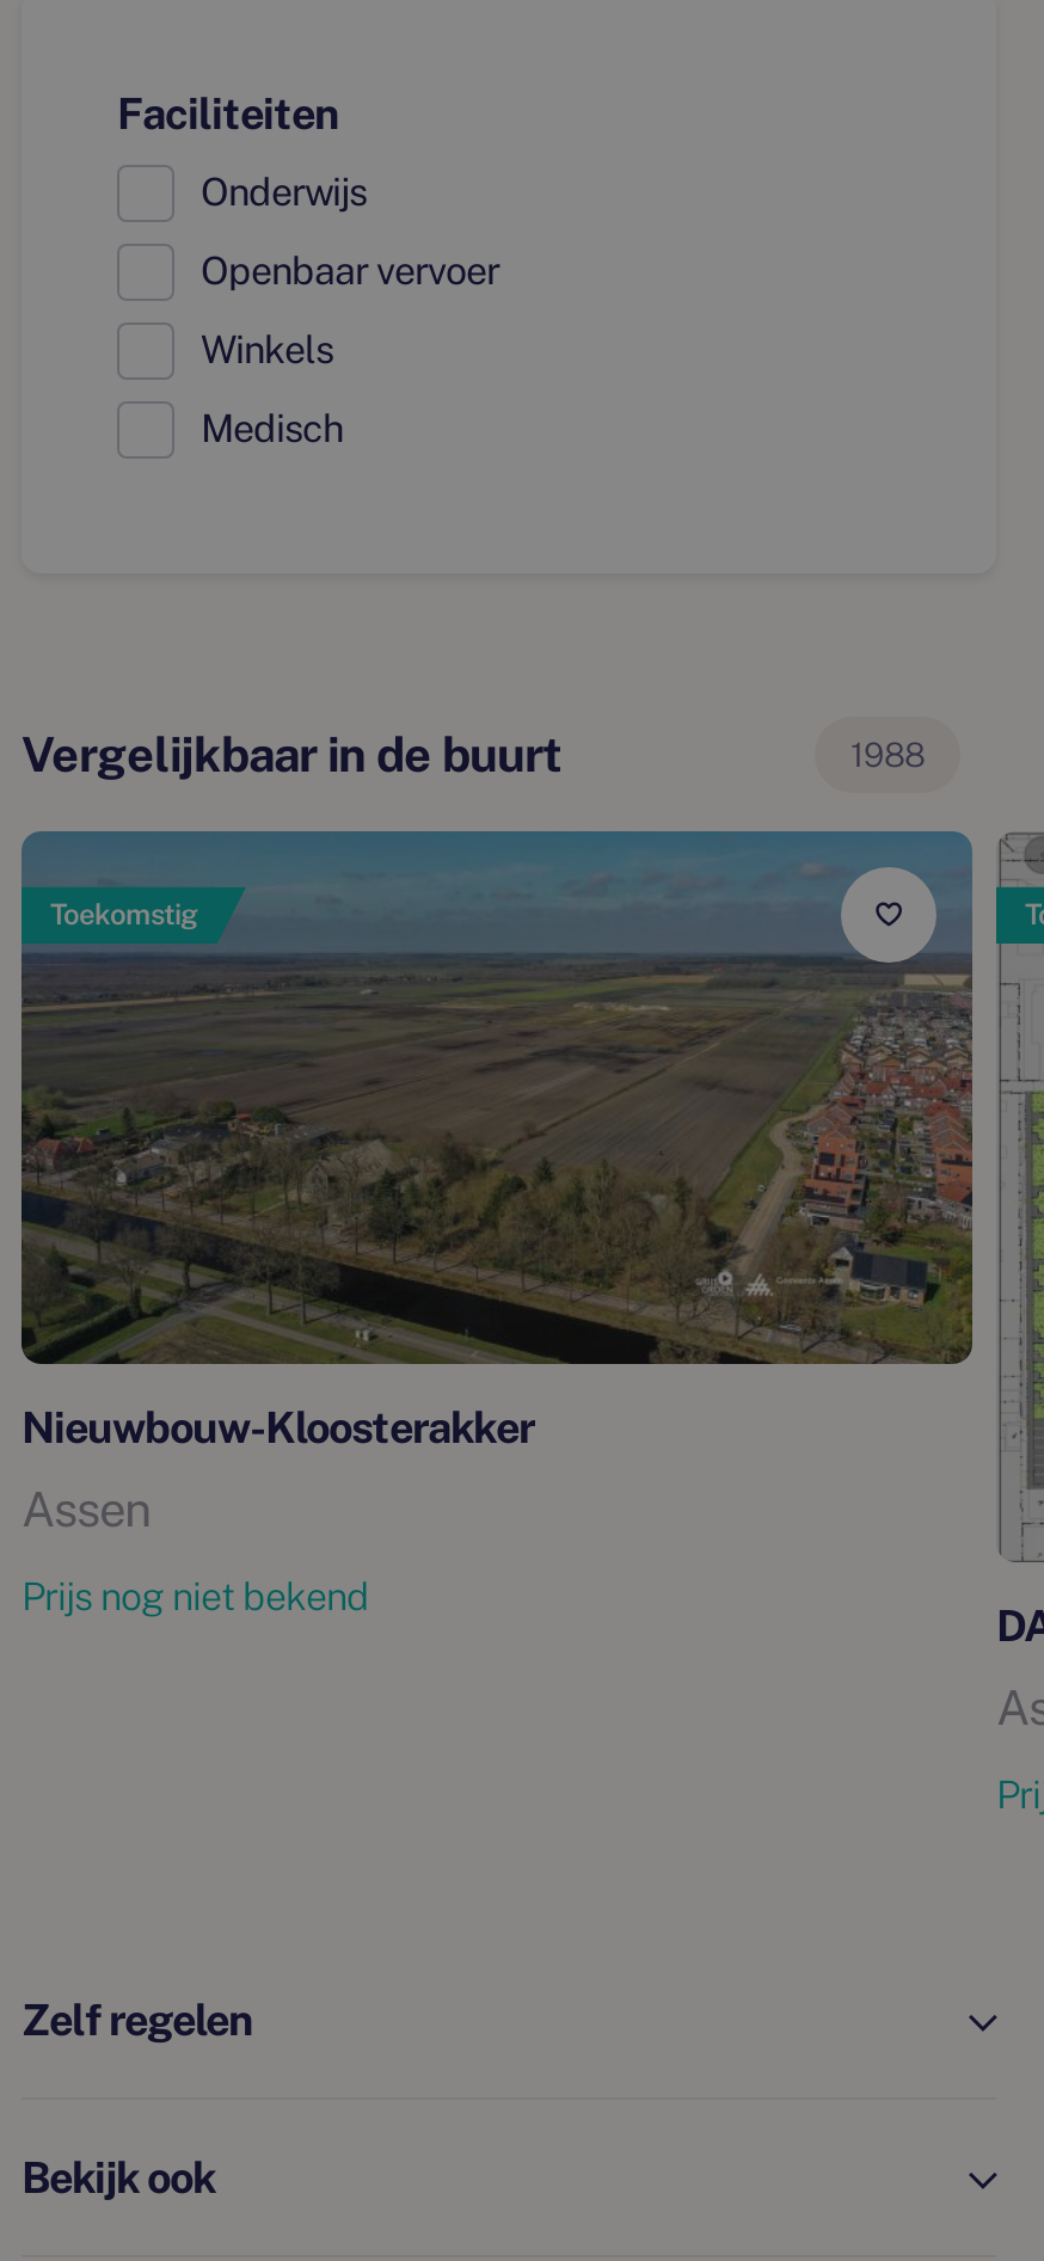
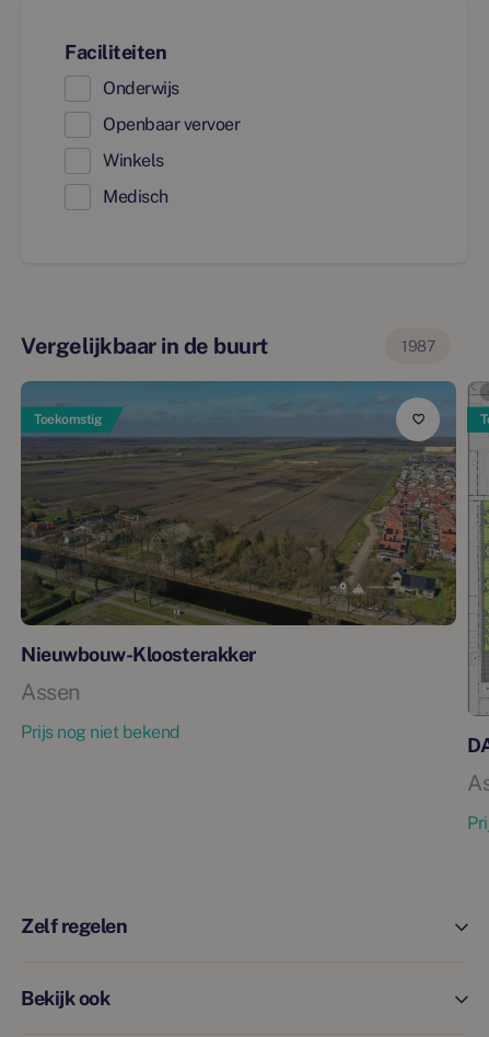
[850,736,925,774] 1988 -> [401,337,434,355] 1987

